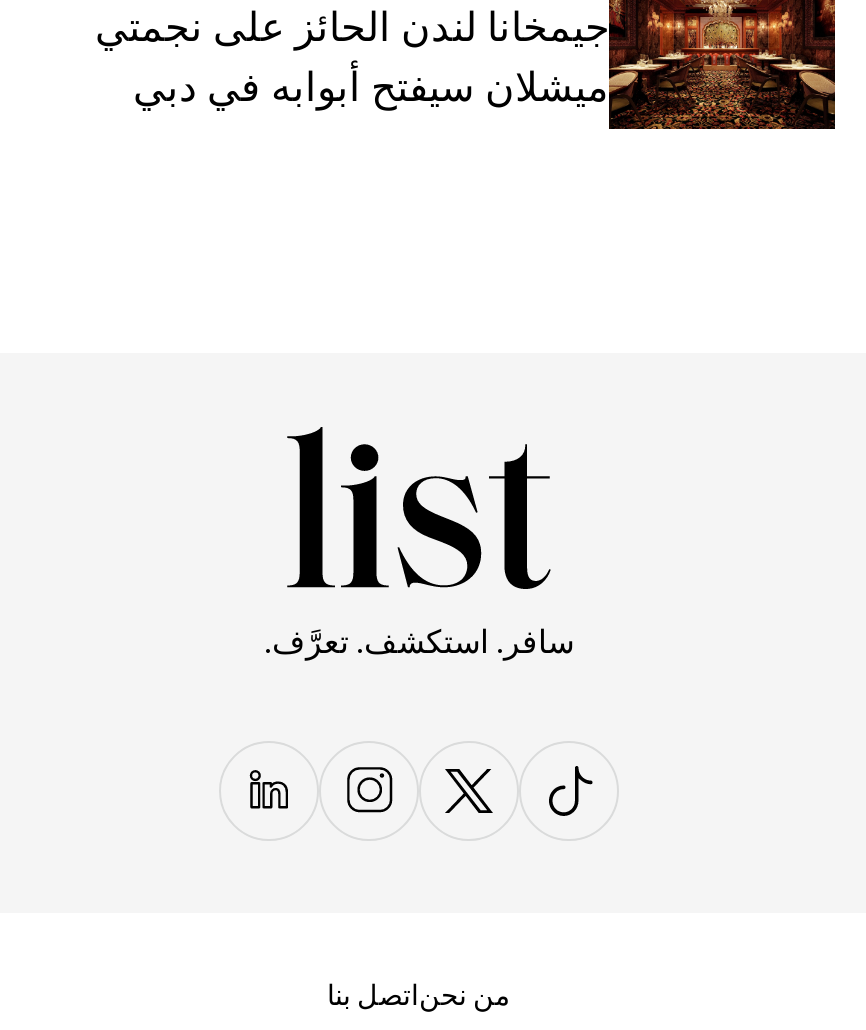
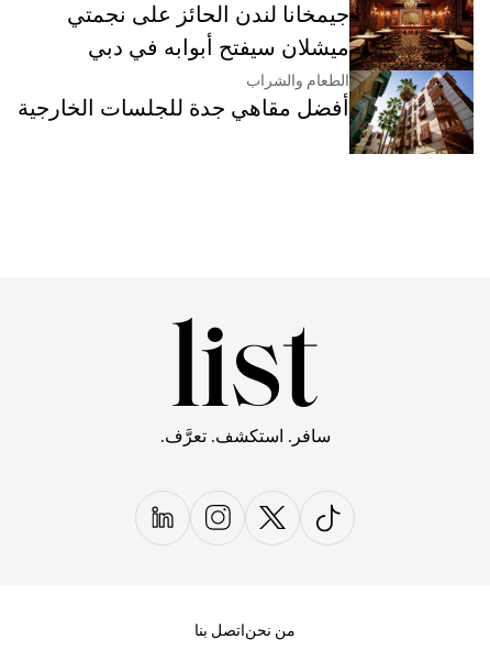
none -> [18,70,475,155] [image] | الطعام والشراب | أفضل مقاهي جدة للجلسات الخارجية

